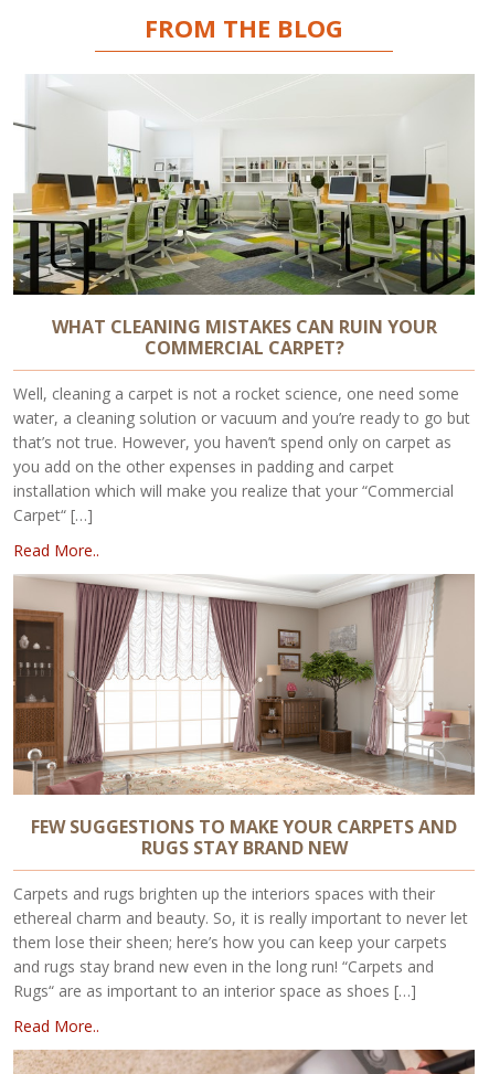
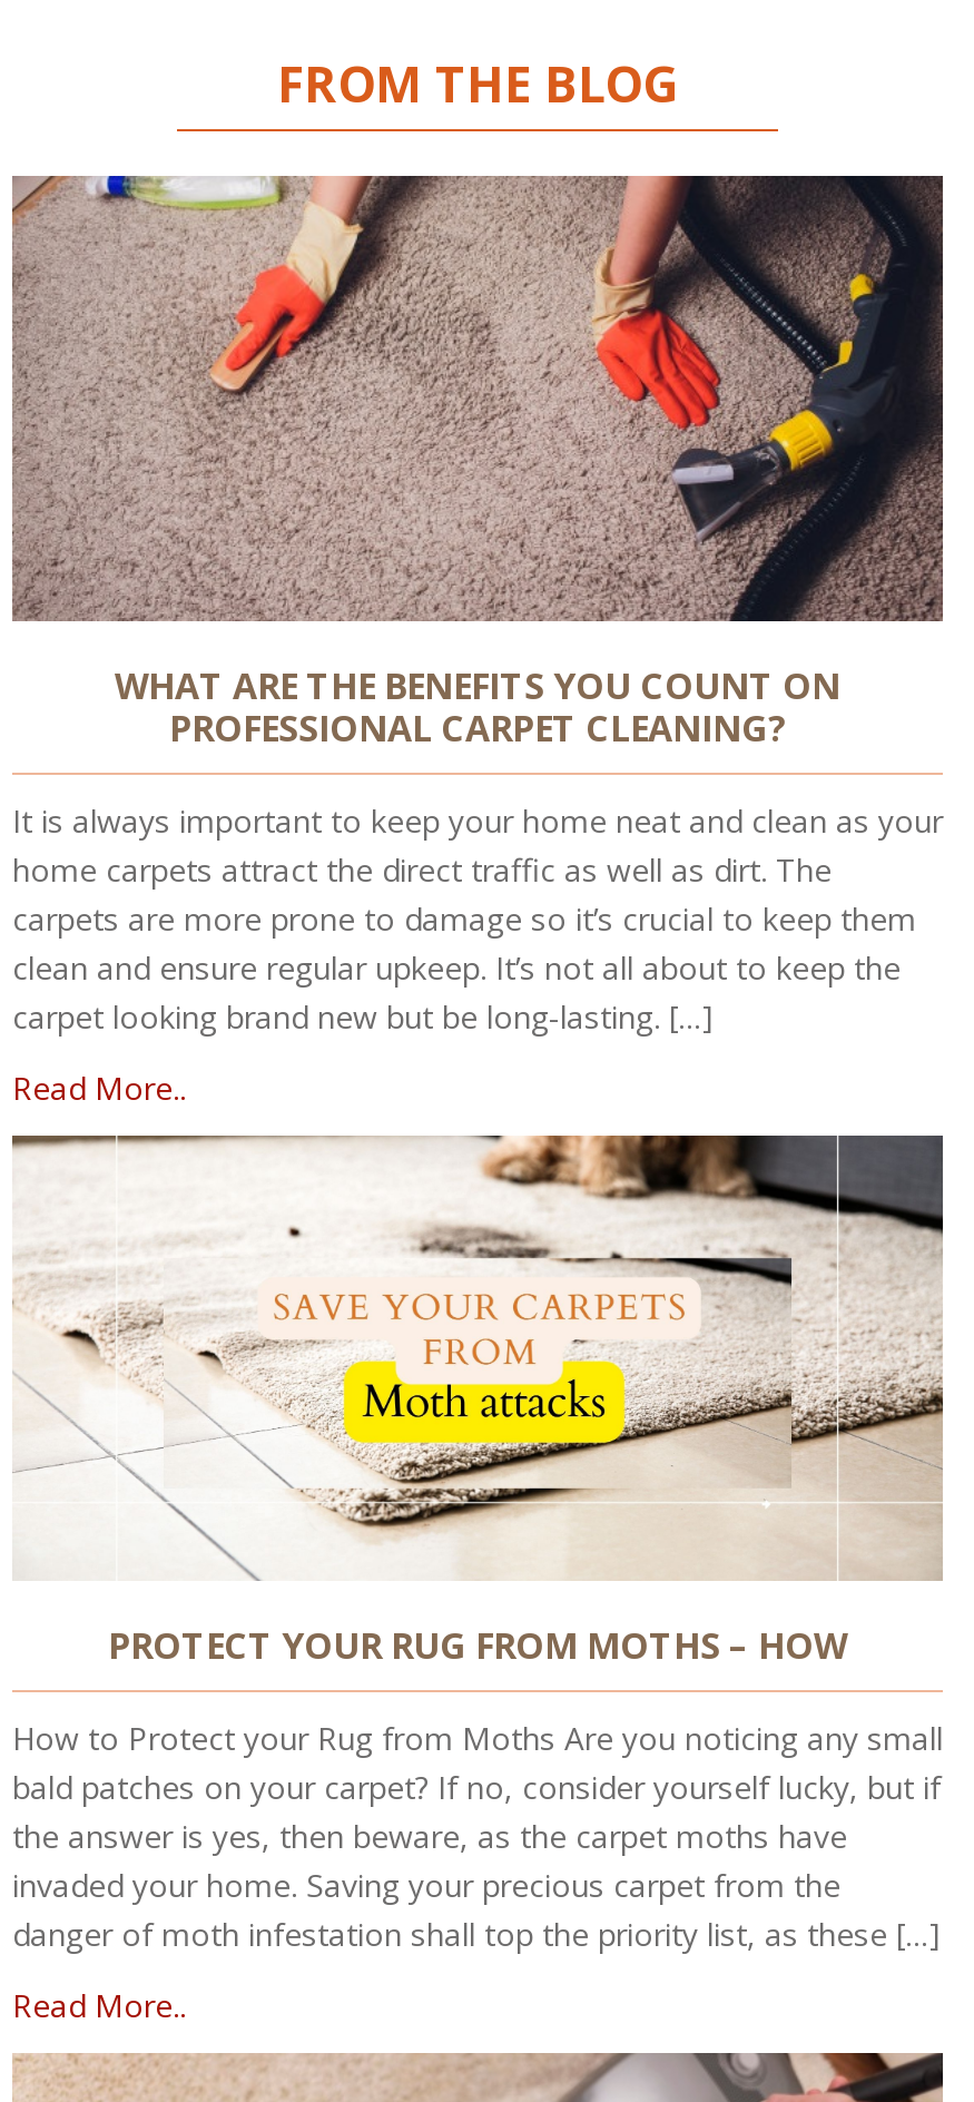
[13,74,475,360] [image] | WHAT CLEANING MISTAKES CAN RUIN YOUR | COMMERCIAL CARPET? -> [10,174,945,753] [image] | WHAT ARE THE BENEFITS YOU COUNT ON | PROFESSIONAL CARPET CLEANING?
[13,383,470,526] Well, cleaning a carpet is not a rocket science, one need some | water, a cleaning solution or vacuum and you’re ready to go but | that’s not true. However, you haven’t spend only on carpet as | you add on the other expenses in padding and carpet | installation which will make you realize that your “Commercial | Carpet“ […] -> [12,800,943,1038] It is always important to keep your home neat and clean as your | home carpets attract the direct traffic as well as dirt. The | carpets are more prone to damage so it’s crucial to keep them | clean and ensure regular upkeep. It’s not all about to keep the | carpet looking brand new but be long-lasting. […]
[12,574,475,860] [image] | FEW SUGGESTIONS TO MAKE YOUR CARPETS AND | RUGS STAY BRAND NEW -> [12,1133,945,1670] [image] | PROTECT YOUR RUG FROM MOTHS – HOW
[13,883,468,1001] Carpets and rugs brighten up the interiors spaces with their | ethereal charm and beauty. So, it is really important to never let | them lose their sheen; here’s how you can keep your carpets | and rugs stay brand new even in the long run! “Carpets and | Rugs“ are as important to an interior space as shoes […] -> [12,1717,943,1955] How to Protect your Rug from Moths Are you noticing any small | bald patches on your carpet? If no, consider yourself lucky, but if | the answer is yes, then beware, as the carpet moths have | invaded your home. Saving your precious carpet from the | danger of moth infestation shall top the priority list, as these […]

